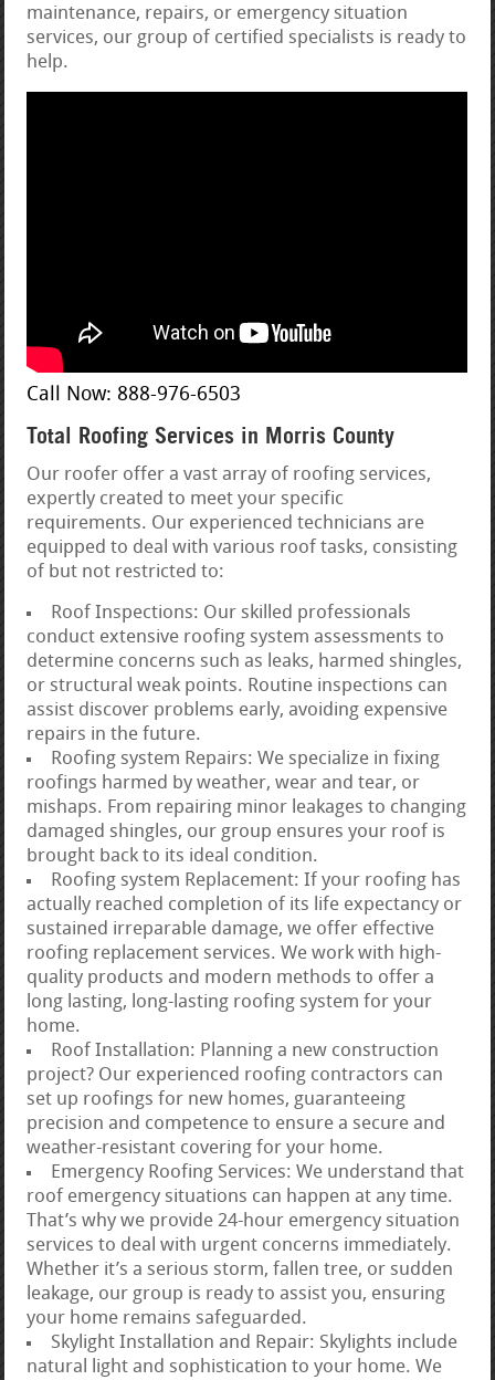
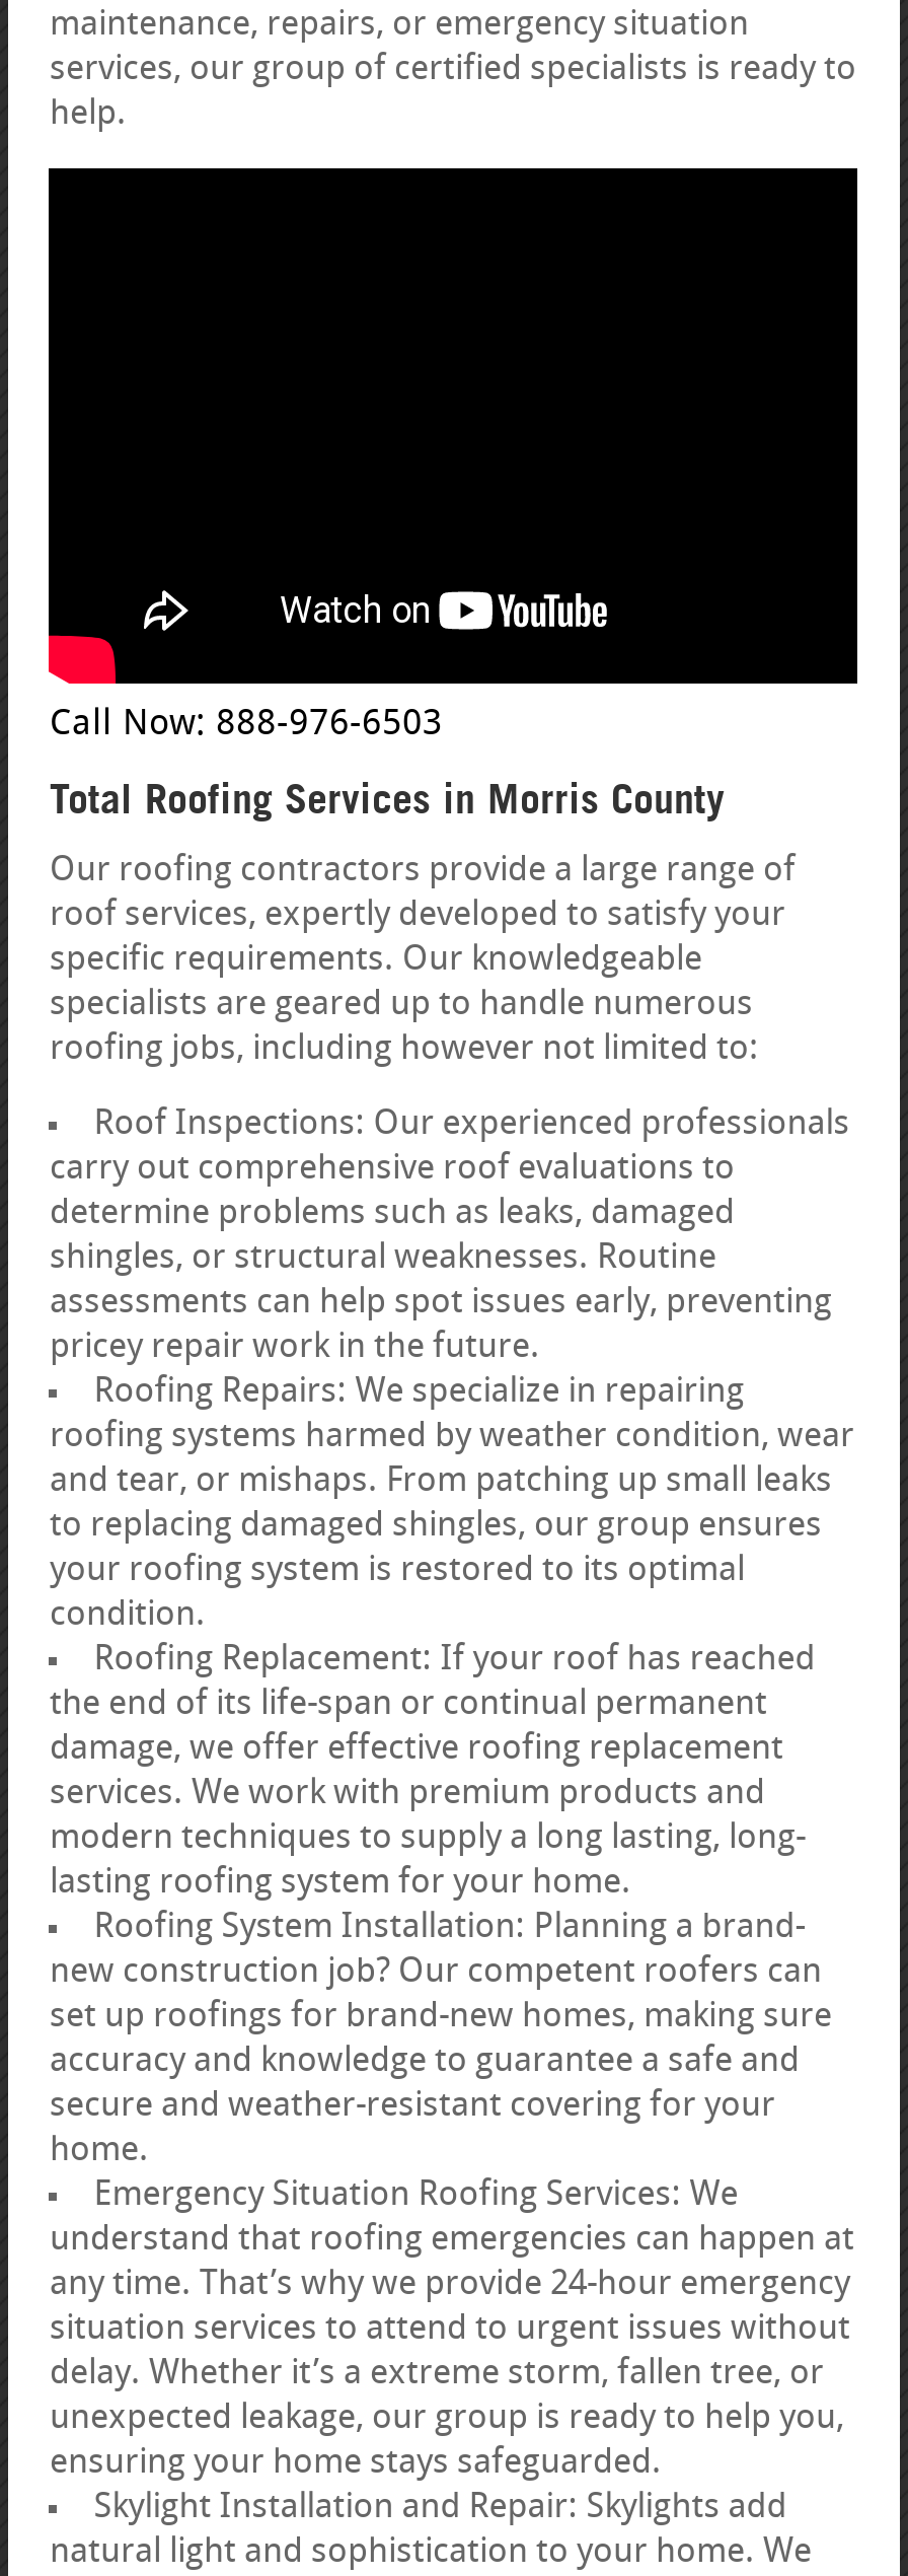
[27,466,458,582] Our roofer offer a vast array of roofing services, | expertly created to meet your specific | requirements. Our experienced technicians are | equipped to deal with various roof tasks, consisting | of but not restricted to: -> [50,854,796,1067] Our roofing contractors provide a large range of | roof services, expertly developed to satisfy your | specific requirements. Our knowledgeable | specialists are geared up to handle numerous | roofing jobs, including however not limited to:
[27,604,467,1012] Roof Inspections: Our skilled professionals | conduct extensive roofing system assessments to | determine concerns such as leaks, harmed shingles, | or structural weak points. Routine inspections can | assist discover problems early, avoiding expensive | repairs in the future. | Roofing system Repairs: We specialize in fixing | roofings harmed by weather, wear and tear, or | mishaps. From repairing minor leakages to changing | damaged shingles, our group ensures your roof is | brought back to its ideal condition. | Roofing system Replacement: If your roofing has | actually reached completion of its life expectancy or | sustained irreparable damage, we offer effective | roofing replacement services. We work with high- | quality products and modern methods to offer a | long lasting, long-lasting roofing system for your -> [50,1108,854,2124] Roof Inspections: Our experienced professionals | carry out comprehensive roof evaluations to | determine problems such as leaks, damaged | shingles, or structural weaknesses. Routine | assessments can help spot issues early, preventing | pricey repair work in the future. | Roofing Repairs: We specialize in repairing | roofing systems harmed by weather condition, wear | and tear, or mishaps. From patching up small leaks | to replacing damaged shingles, our group ensures | your roofing system is restored to its optimal | condition. | Roofing Replacement: If your roof has reached | the end of its life-span or continual permanent | damage, we offer effective roofing replacement | services. We work with premium products and | modern techniques to supply a long lasting, long- | lasting roofing system for your home. | Roofing System Installation: Planning a brand- | new construction job? Our competent roofers can | set up roofings for brand-new homes, making sure | accuracy and knowledge to guarantee a safe and | secure and weather-resistant covering for your
moved [27,1018,81,1036] -> [50,2134,149,2169]: home.
[27,1042,464,1353] Roof Installation: Planning a new construction | project? Our experienced roofing contractors can | set up roofings for new homes, guaranteeing | precision and competence to ensure a secure and | weather-resistant covering for your home. | Emergency Roofing Services: We understand that | roof emergency situations can happen at any time. | That’s why we provide 24-hour emergency situation | services to deal with urgent concerns immediately. | Whether it’s a serious storm, fallen tree, or sudden | leakage, our group is ready to assist you, ensuring | your home remains safeguarded. | Skylight Installation and Repair: Skylights include -> [50,2179,854,2526] Emergency Situation Roofing Services: We | understand that roofing emergencies can happen at | any time. That’s why we provide 24-hour emergency | situation services to attend to urgent issues without | delay. Whether it’s a extreme storm, fallen tree, or | unexpected leakage, our group is ready to help you, | ensuring your home stays safeguarded. | Skylight Installation and Repair: Skylights add

